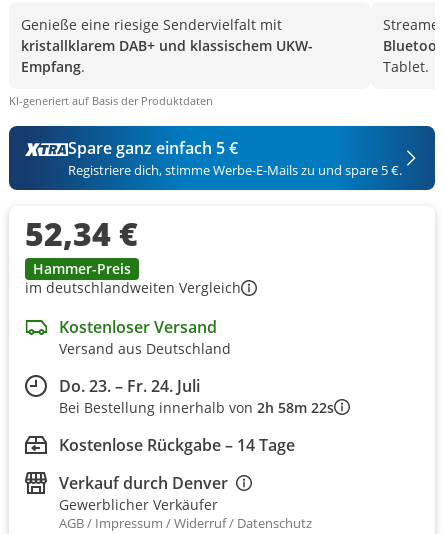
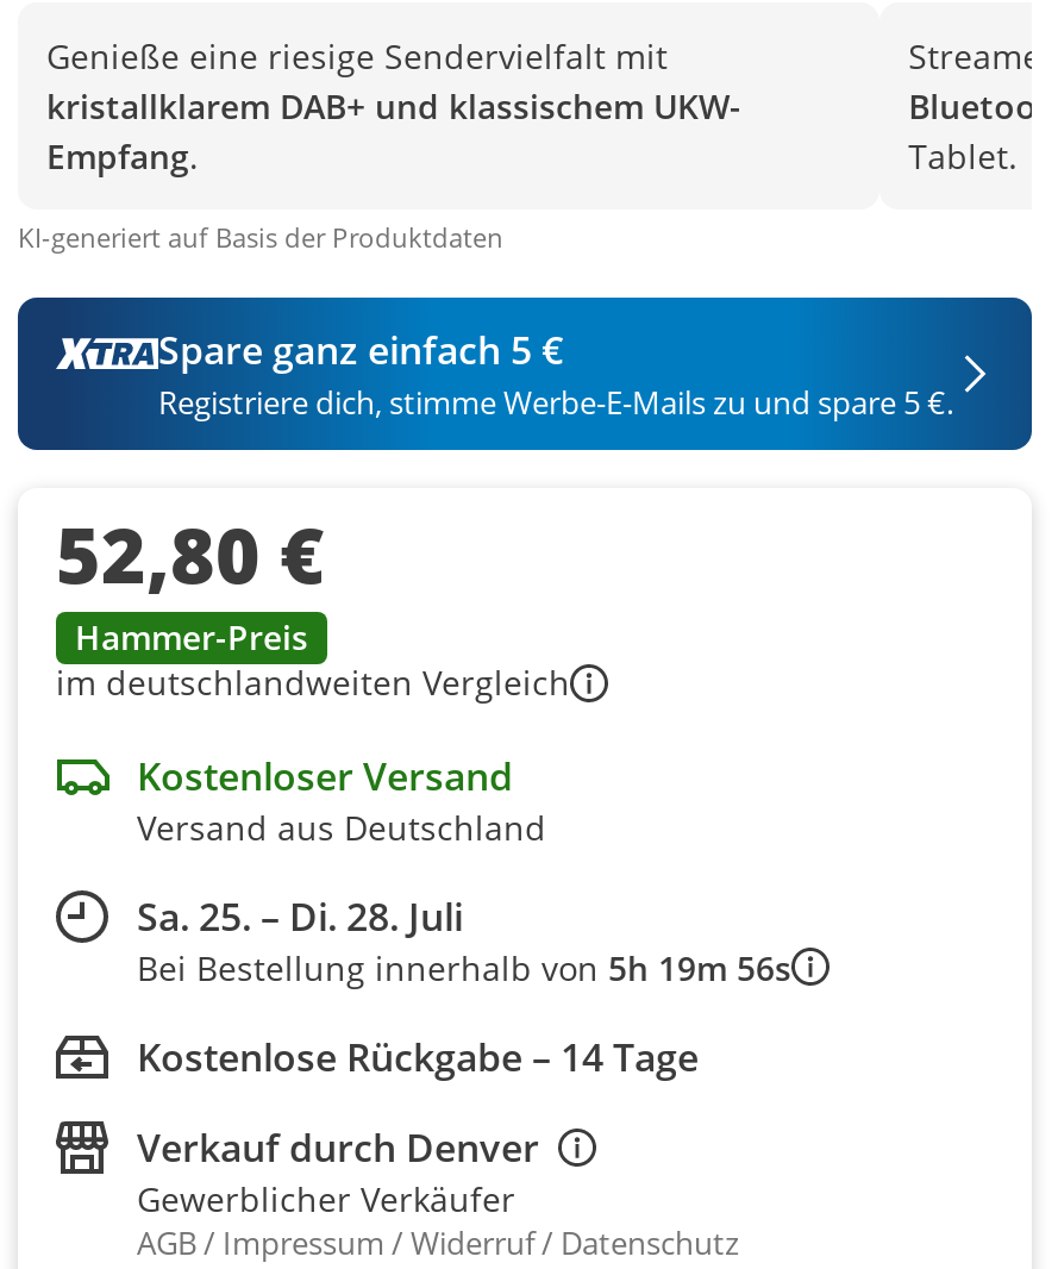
[25,212,138,255] 52,34 € -> [56,503,325,605] 52,80 €
[59,375,200,397] Do. 23. – Fr. 24. Juli -> [137,891,463,943] Sa. 25. – Di. 28. Juli
[59,398,334,417] Bei Bestellung innerhalb von 2h 58m 22s -> [137,945,791,991] Bei Bestellung innerhalb von 5h 19m 56s

